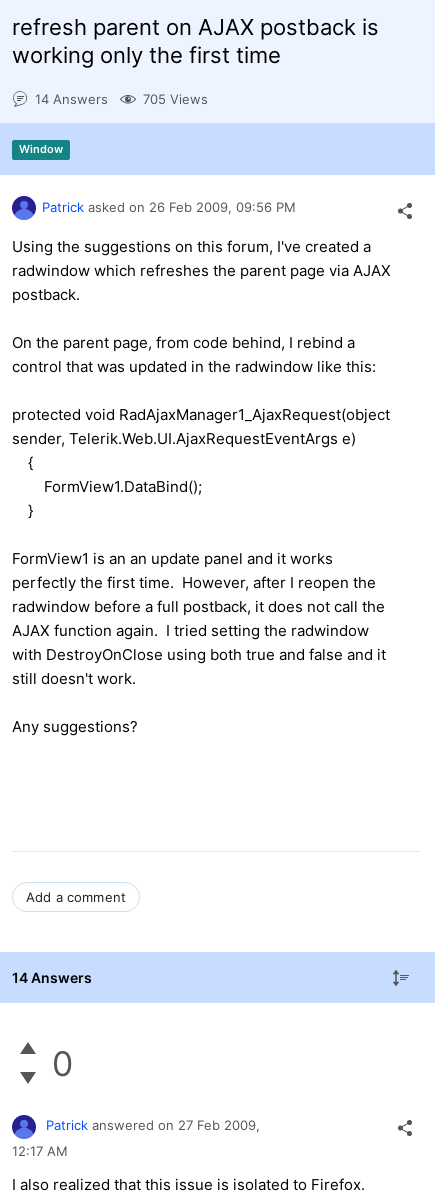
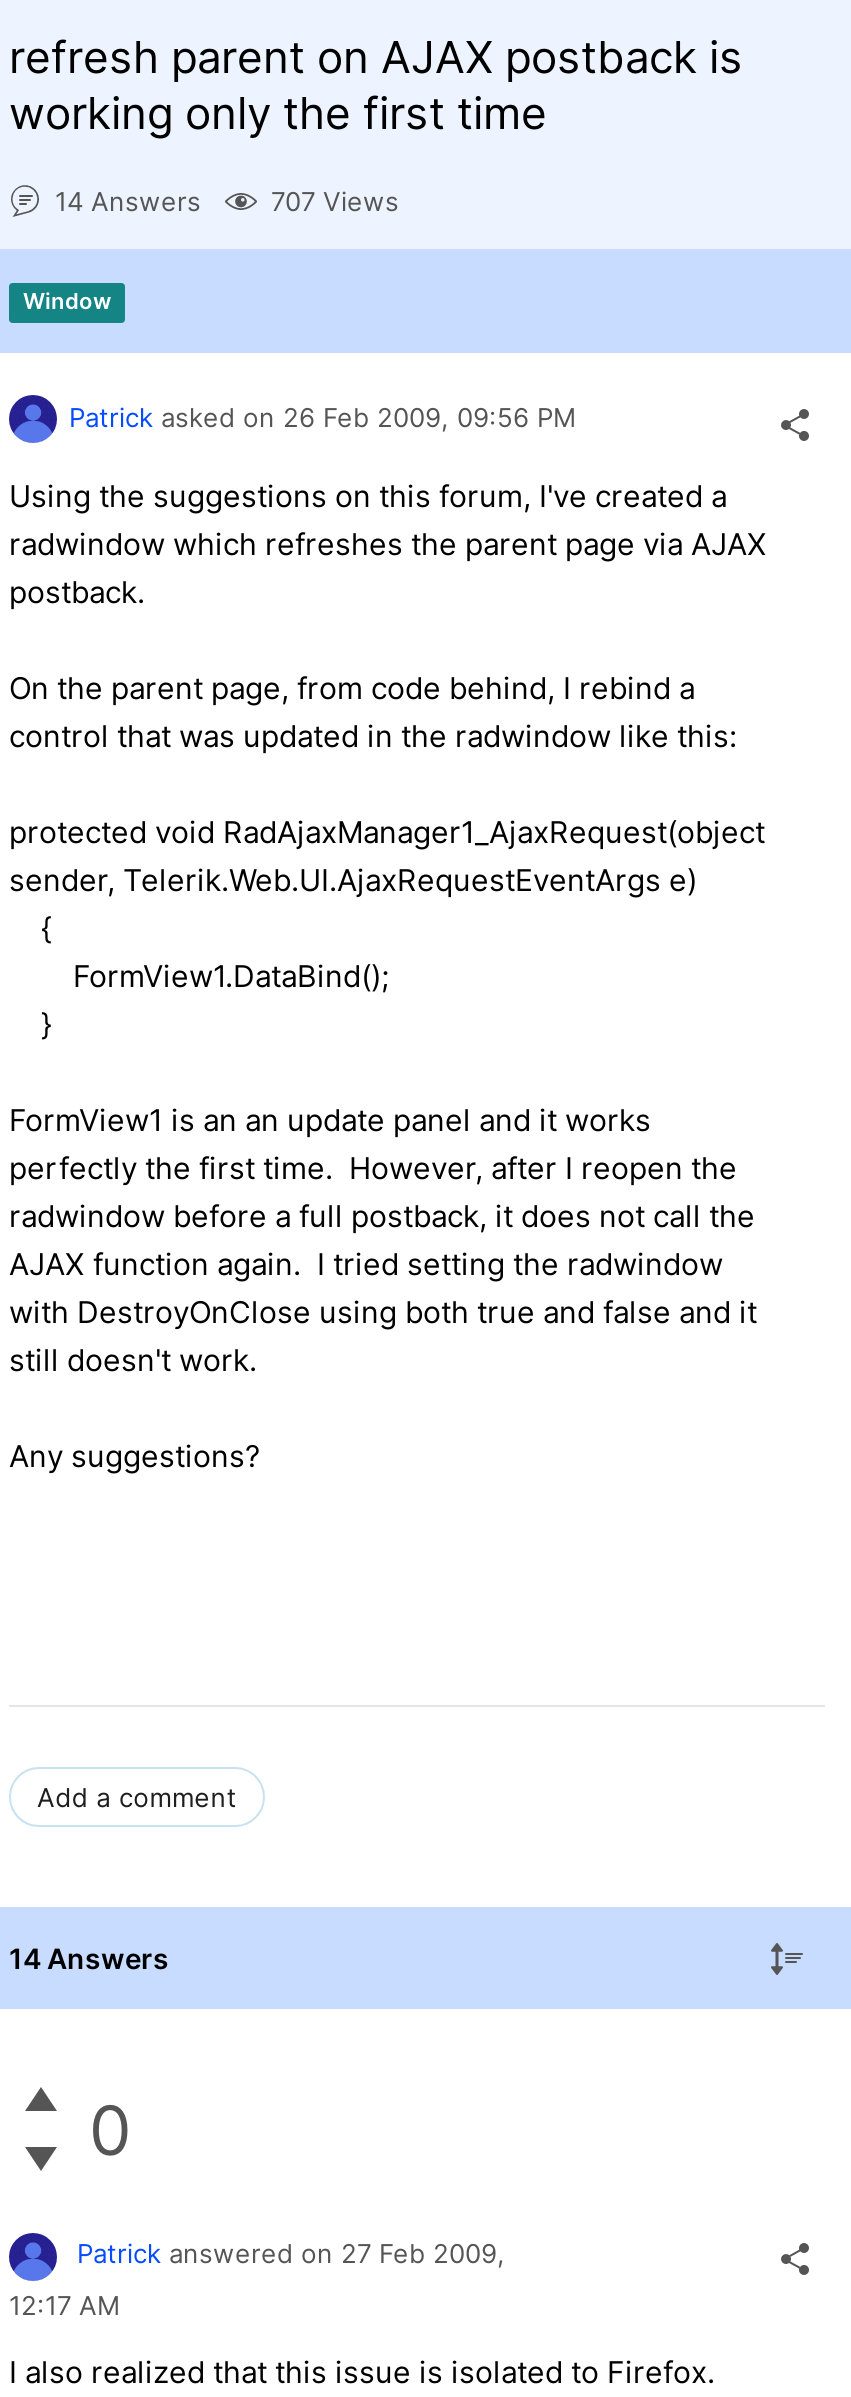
[143,91,208,107] 705 Views -> [271,186,399,218] 707 Views

